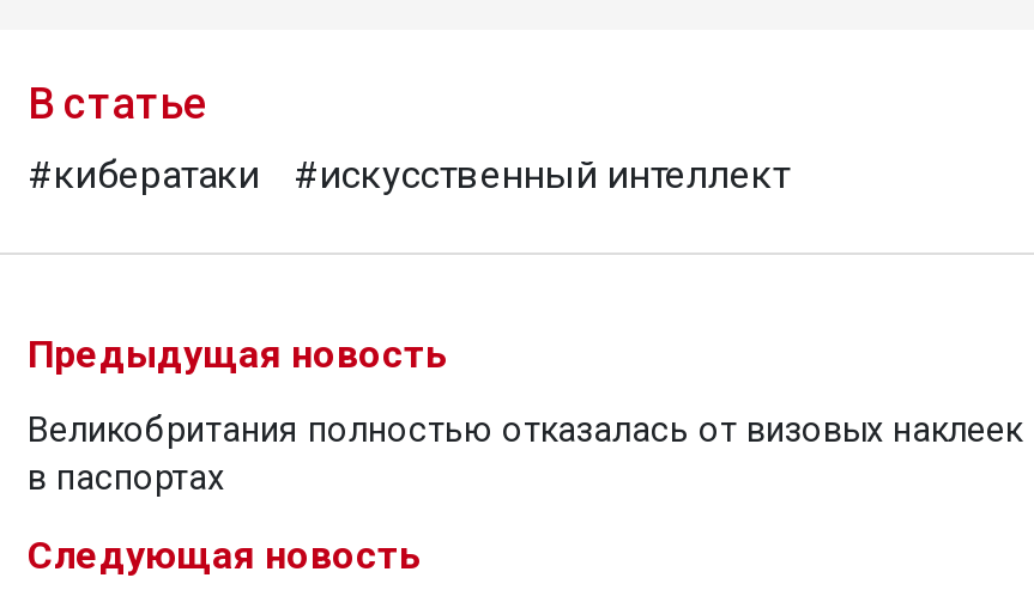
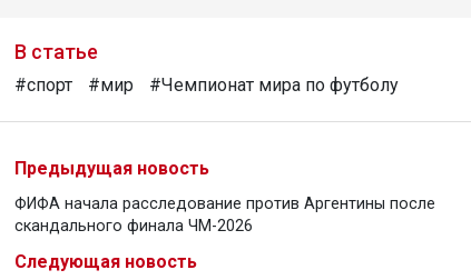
[28,154,790,199] #кибератаки | #искусственный интеллект -> [14,74,399,95] #спорт | #мир | #Чемпионат мира по футболу
[28,412,1022,501] Великобритания полностью отказалась от визовых наклеек | в паспортах -> [14,194,435,235] ФИФА начала расследование против Аргентины после | скандального финала ЧМ-2026

